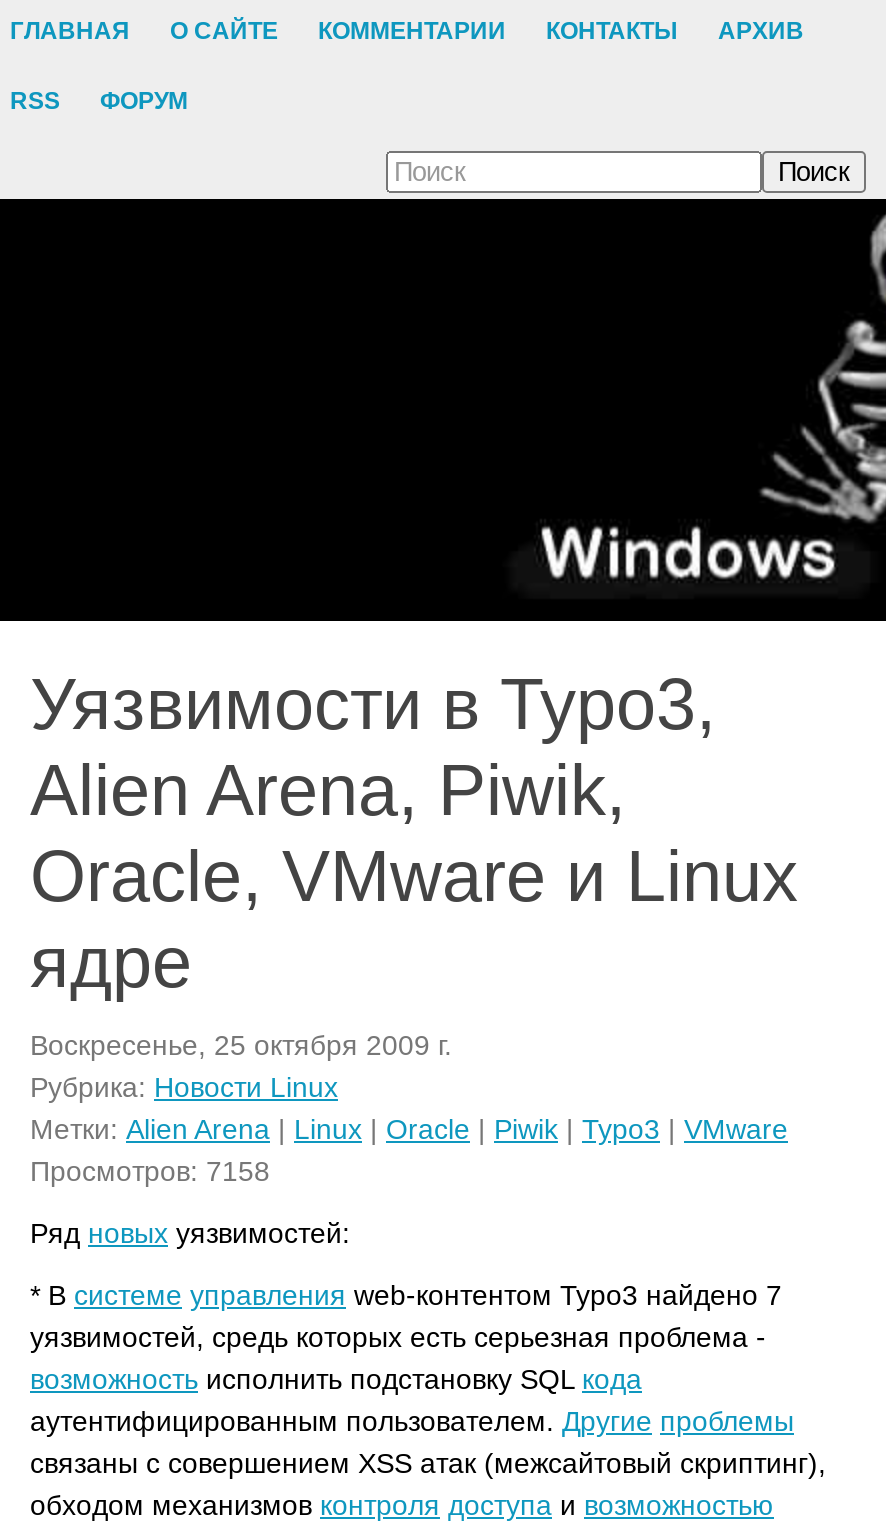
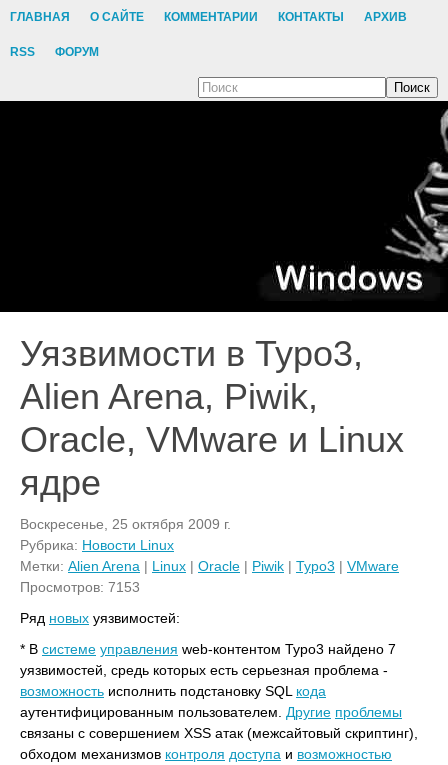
[30,1155,270,1187] Просмотров: 7158 -> [20,579,140,595] Просмотров: 7153

